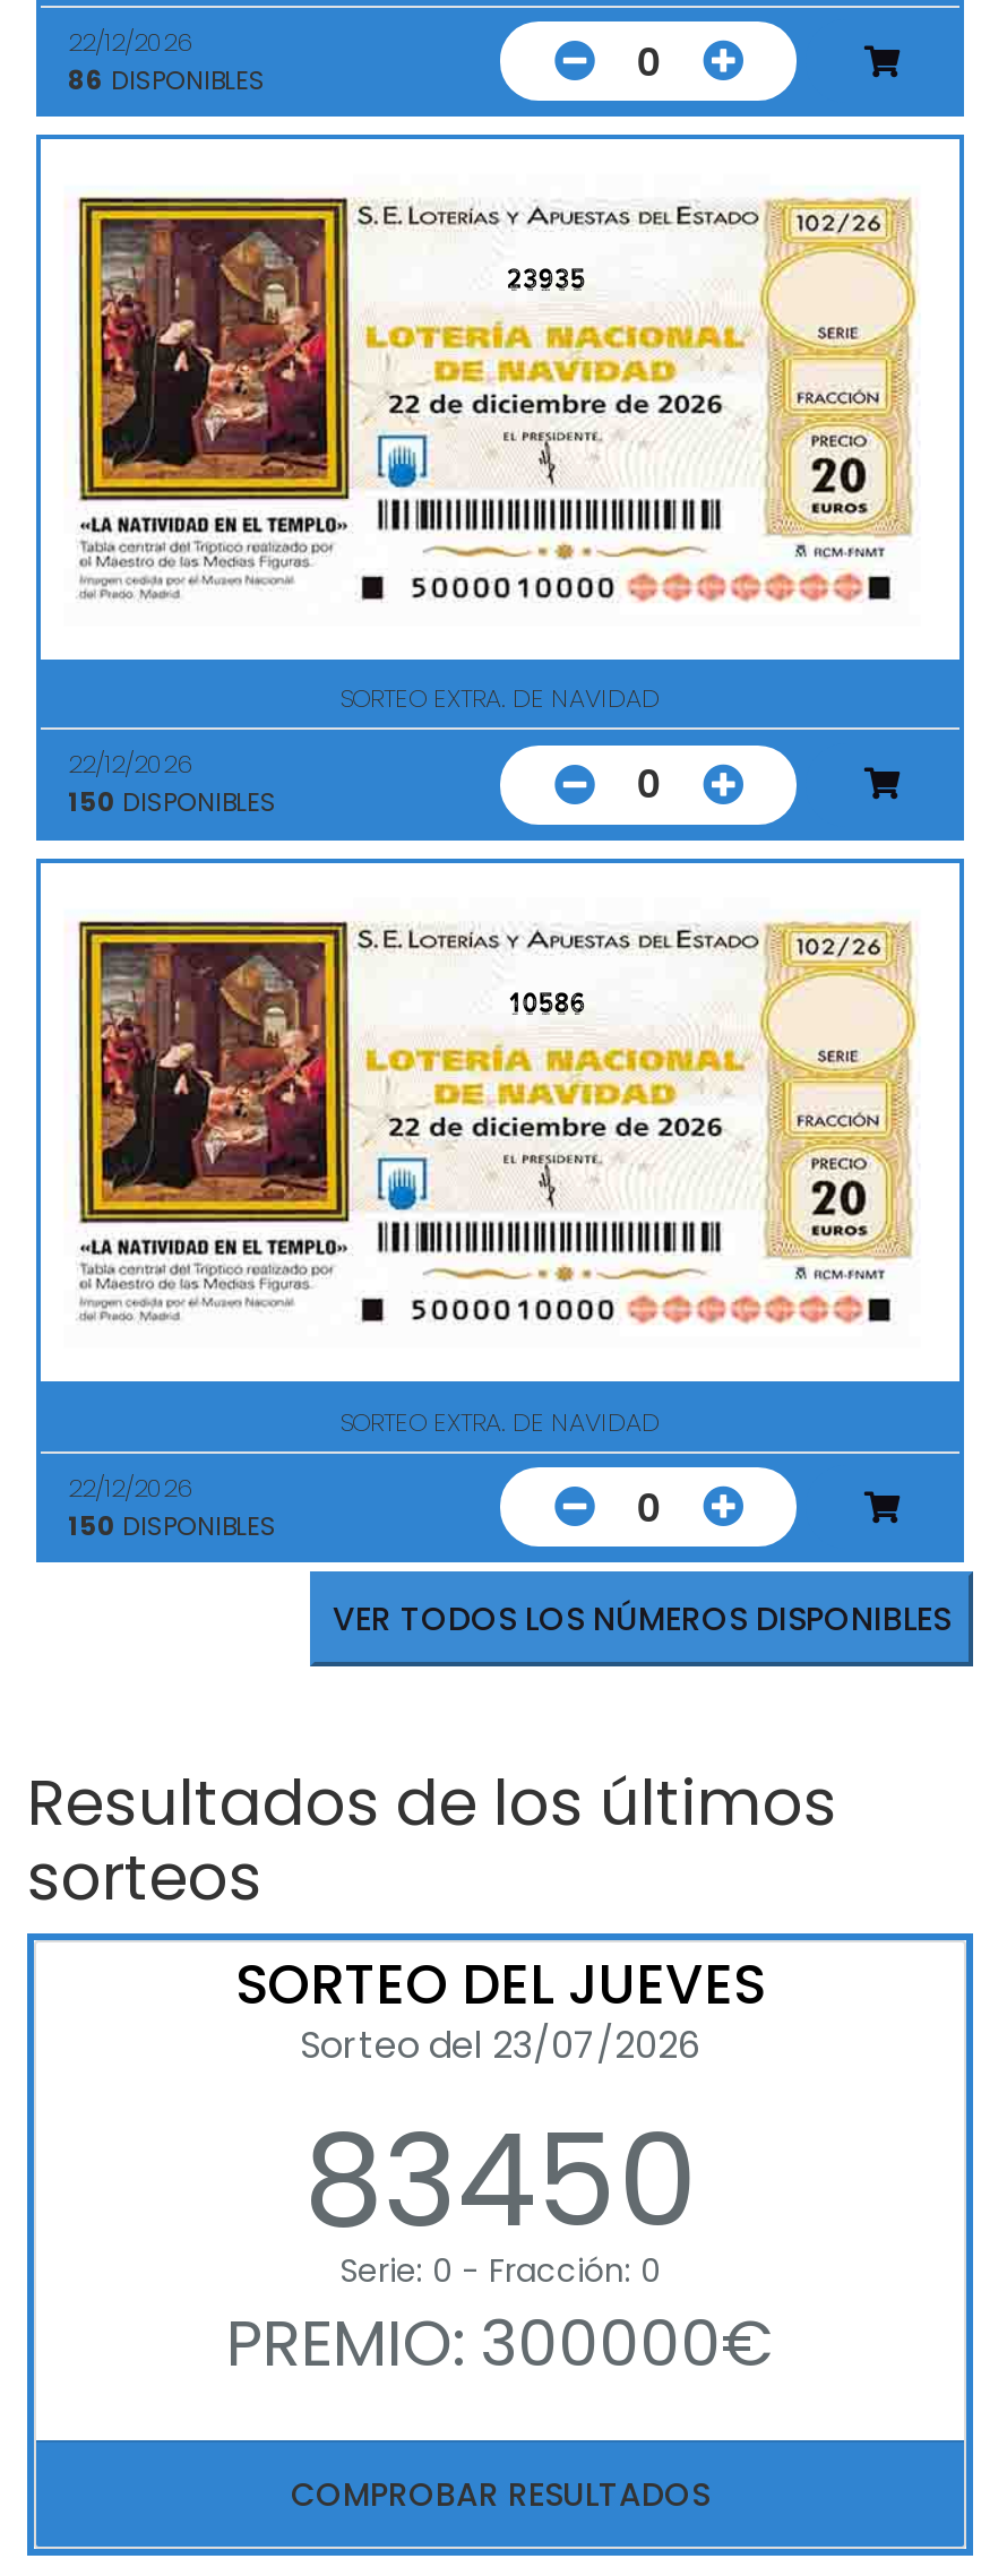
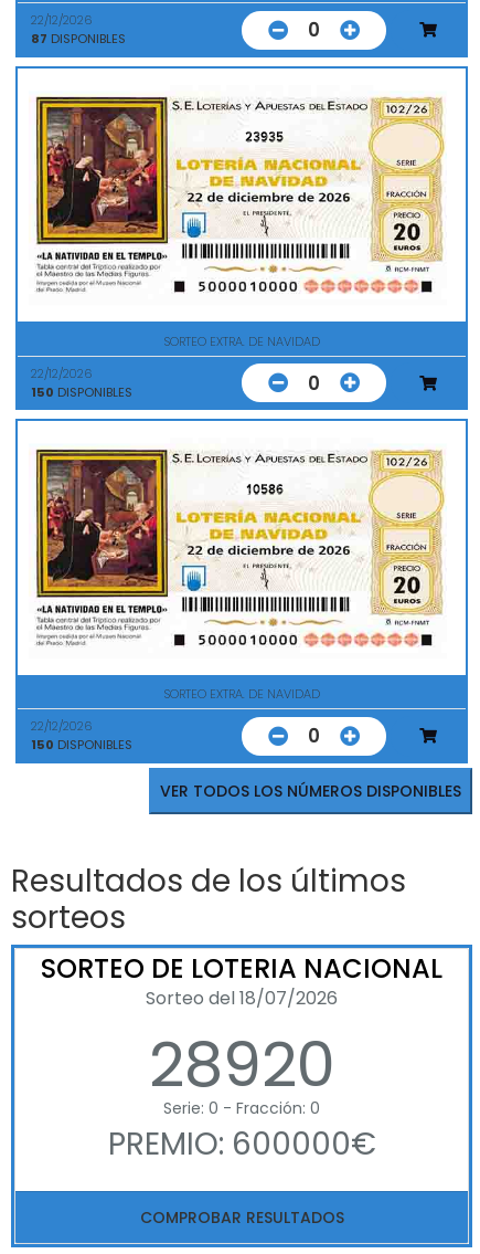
[68,62,265,98] 86 DISPONIBLES -> [31,30,126,48] 87 DISPONIBLES
[235,1946,765,2269] SORTEO DEL JUEVES | Sorteo del 23/07/2026 | 83450 -> [41,950,442,1108] SORTEO DE LOTERIA NACIONAL | Sorteo del 18/07/2026 | 28920
[226,2299,774,2387] PREMIO: 300000€ -> [108,1123,376,1166] PREMIO: 600000€

